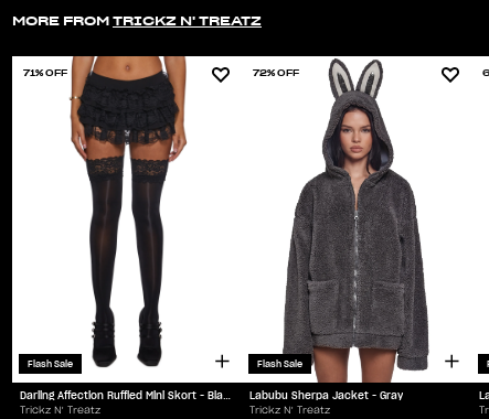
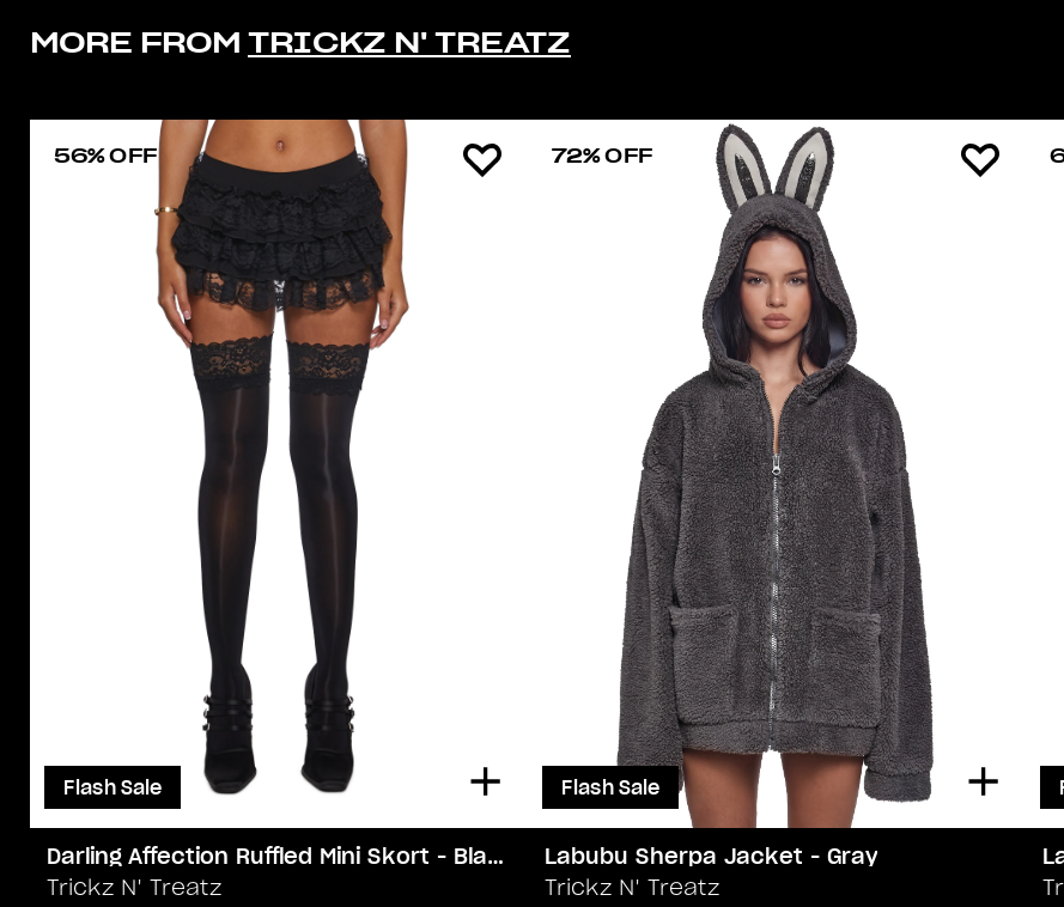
[23,67,67,79] 71% OFF -> [54,144,157,168] 56% OFF

